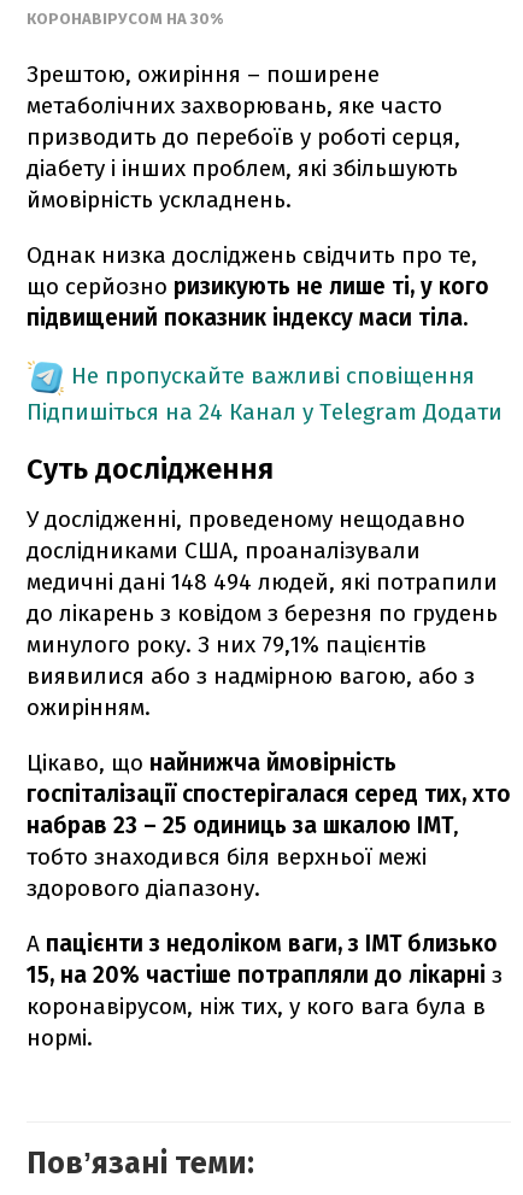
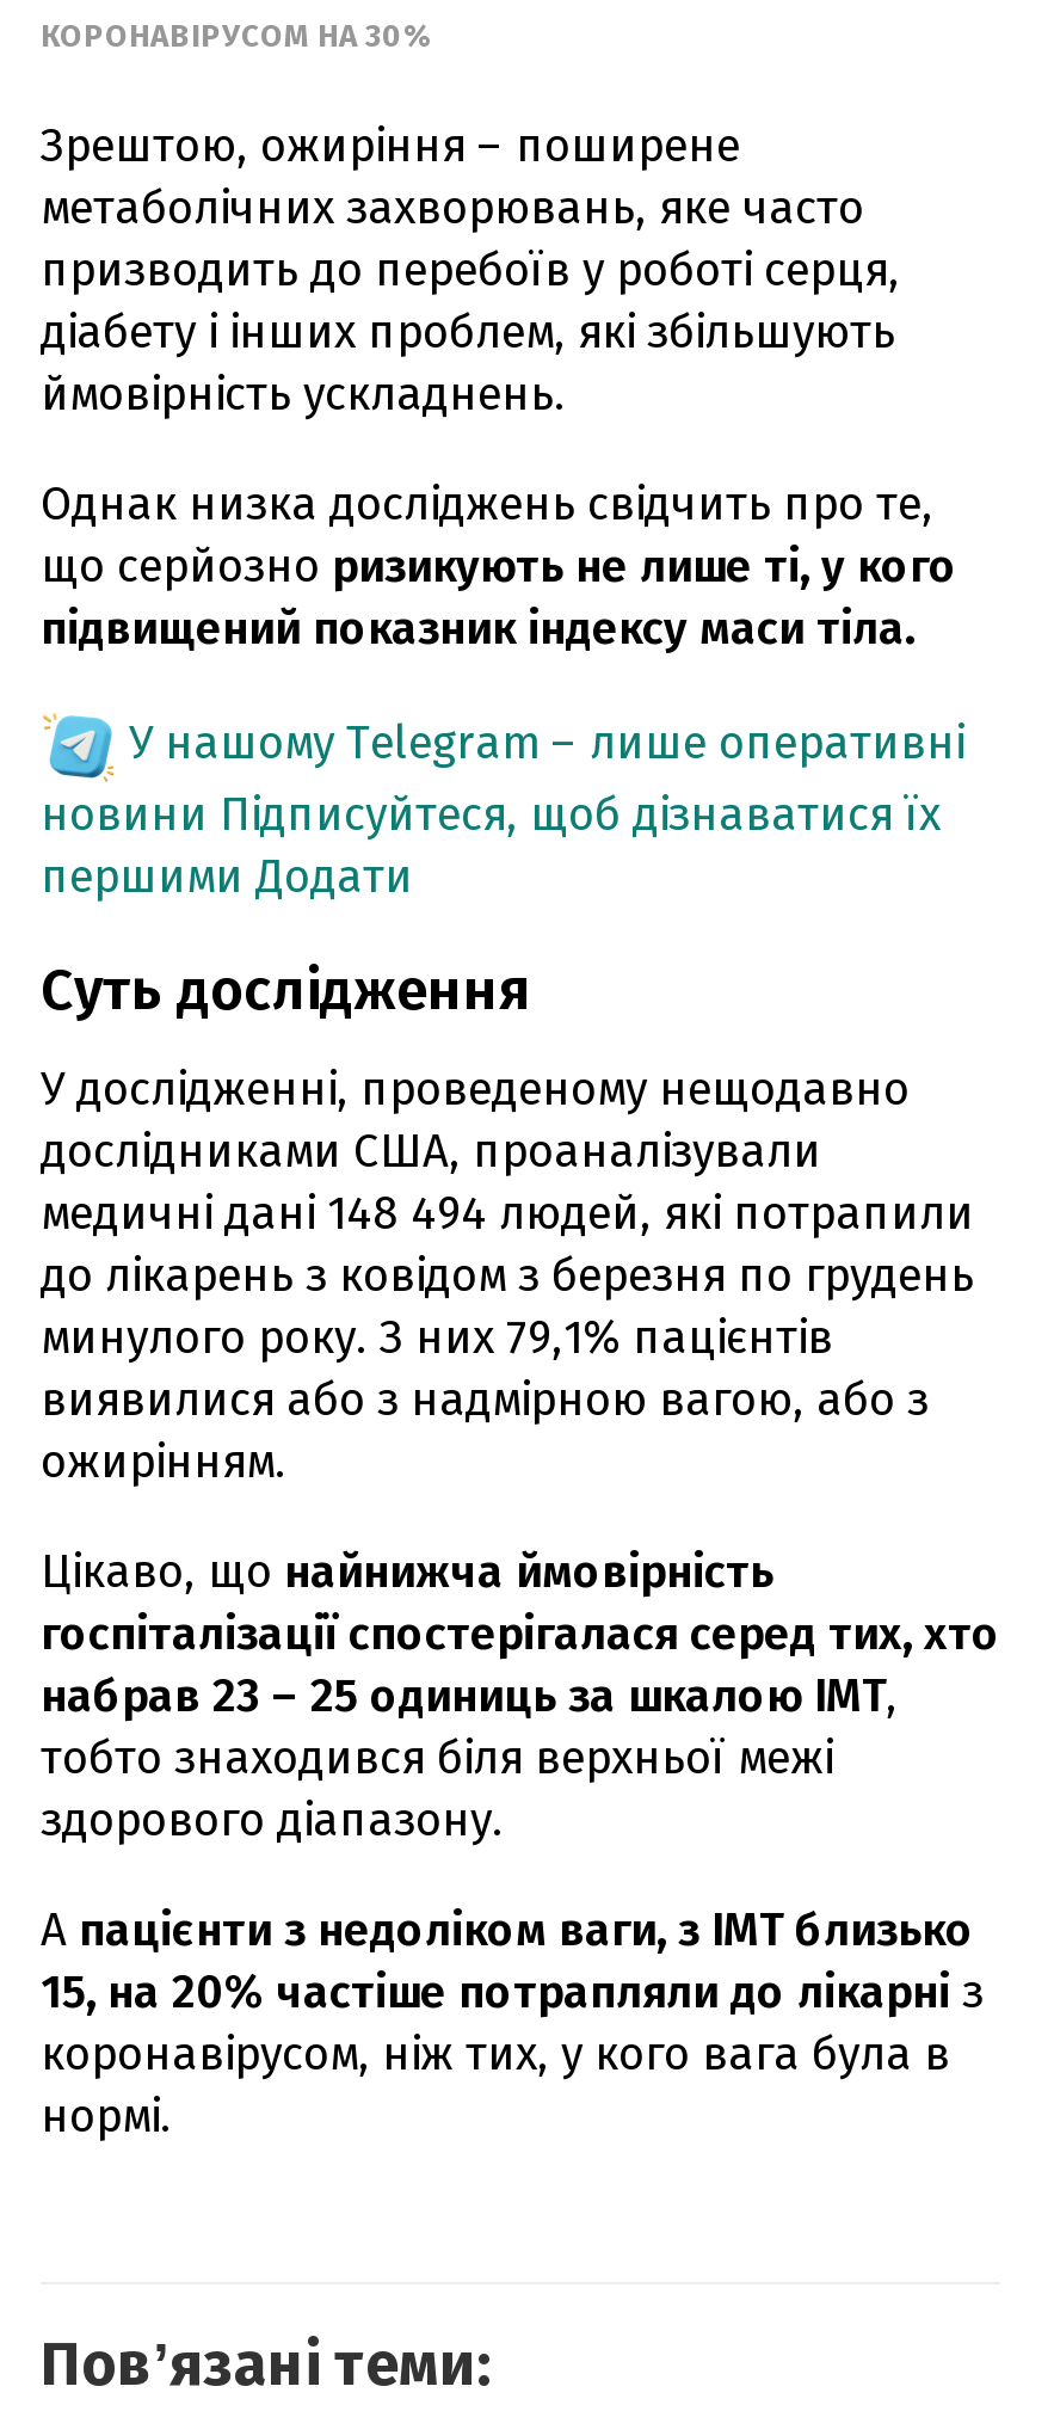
[27,361,503,425] Не пропускайте важливі сповіщення | Підпишіться на 24 Канал у Telegram Додати -> [41,714,964,903] У нашому Telegram – лише оперативні | новини Підписуйтеся, щоб дізнаватися їх | першими Додати

